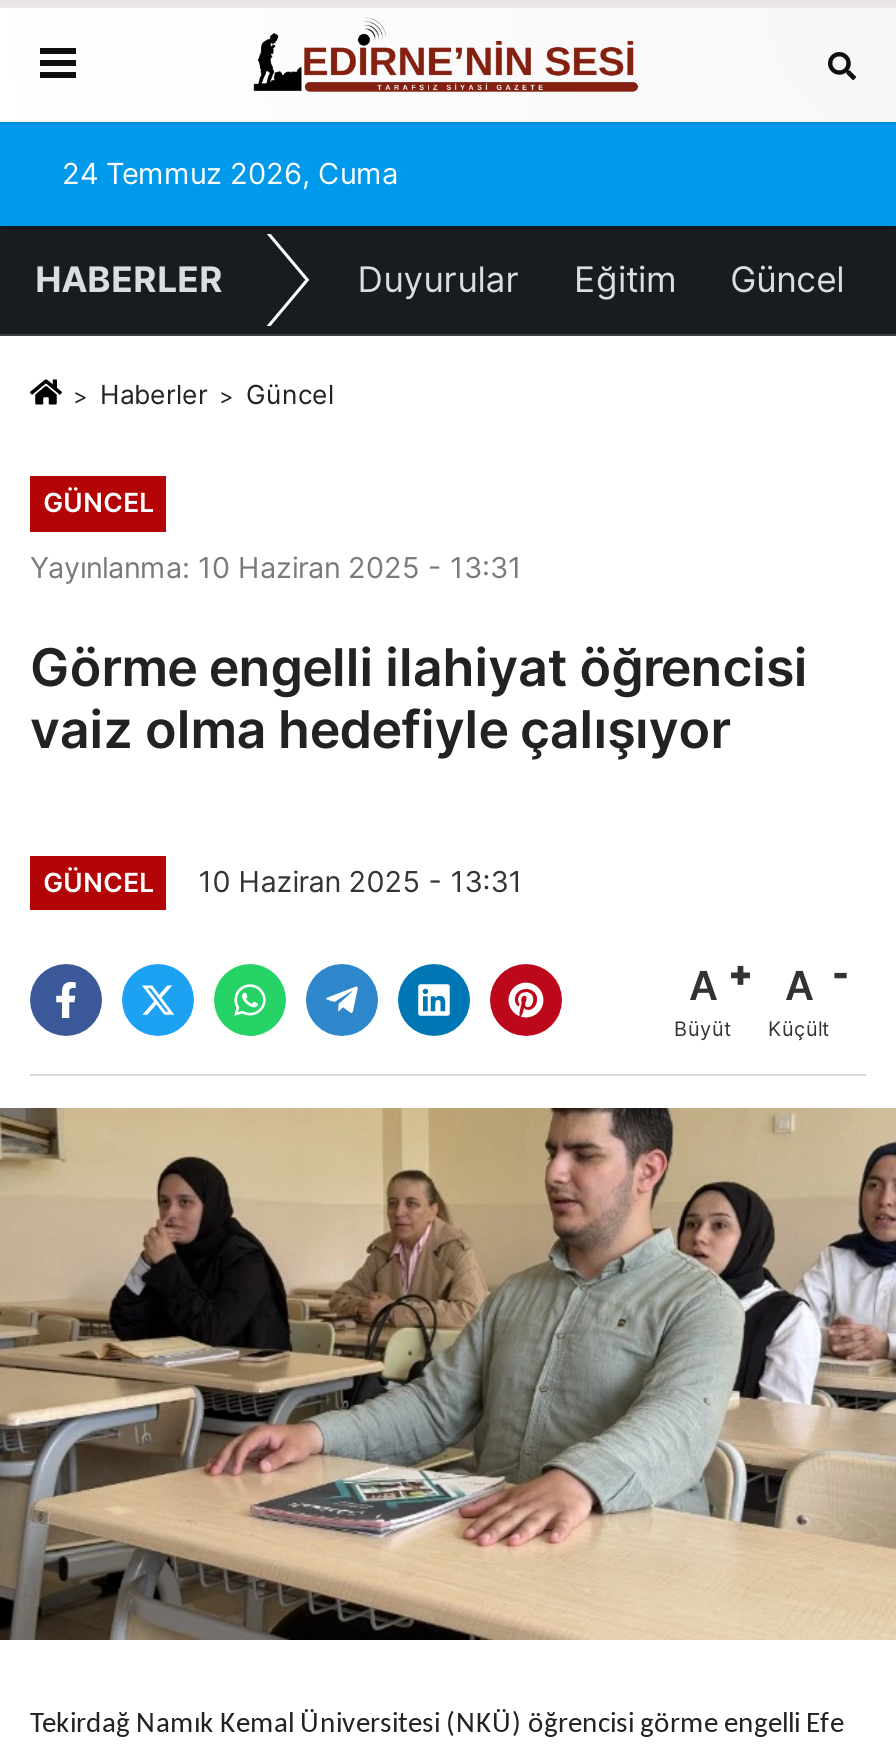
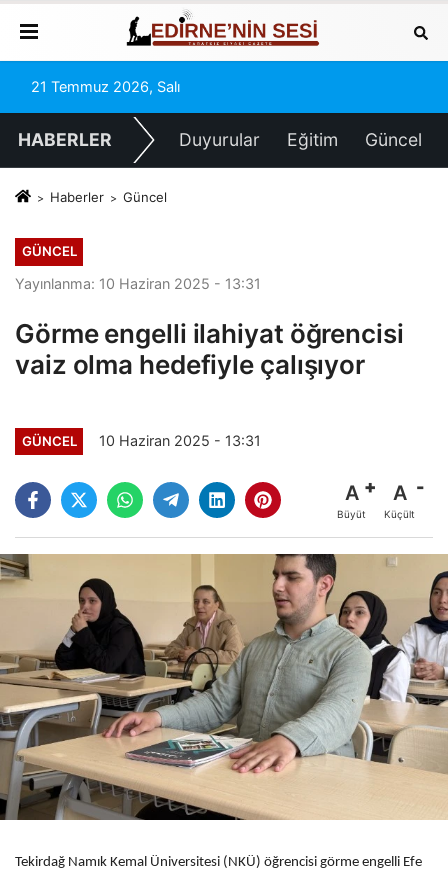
[62,156,398,192] 24 Temmuz 2026, Cuma -> [31,78,180,96] 21 Temmuz 2026, Salı

